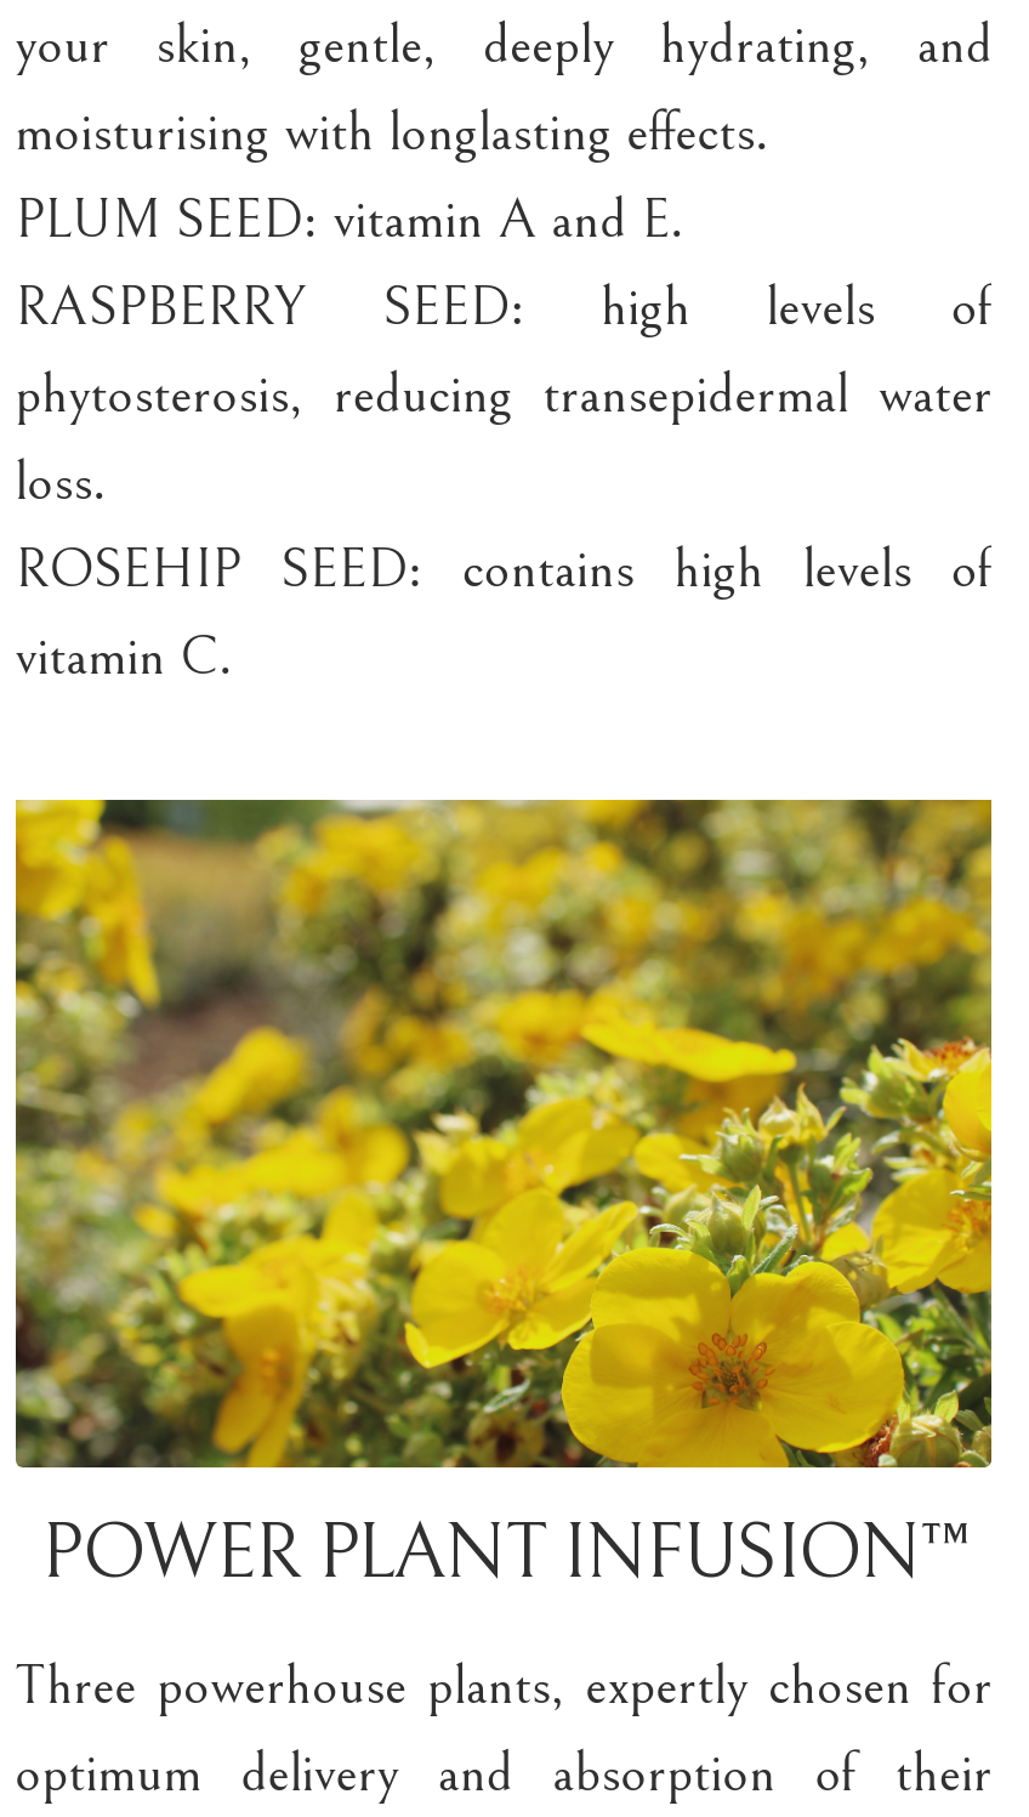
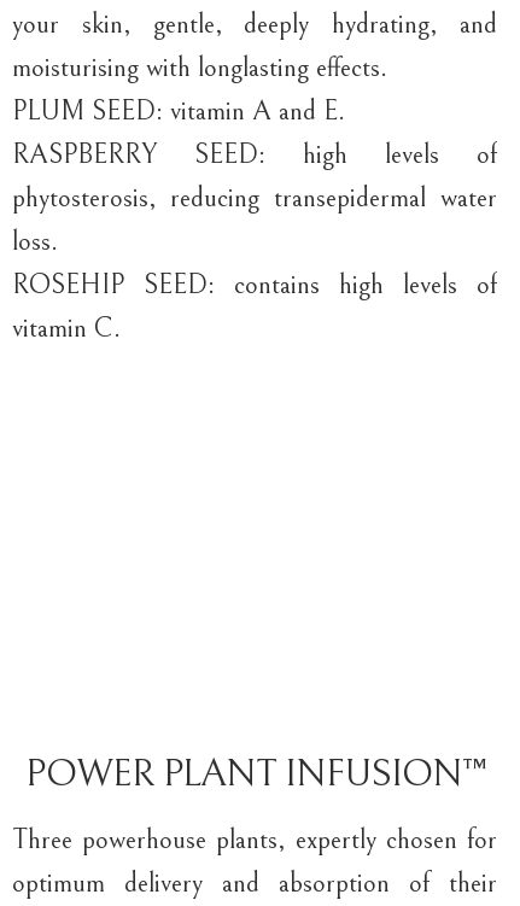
[13,797,994,1470] [image] -> none

